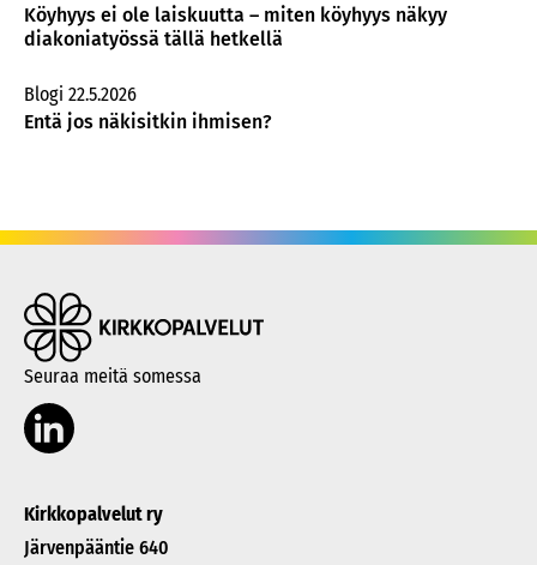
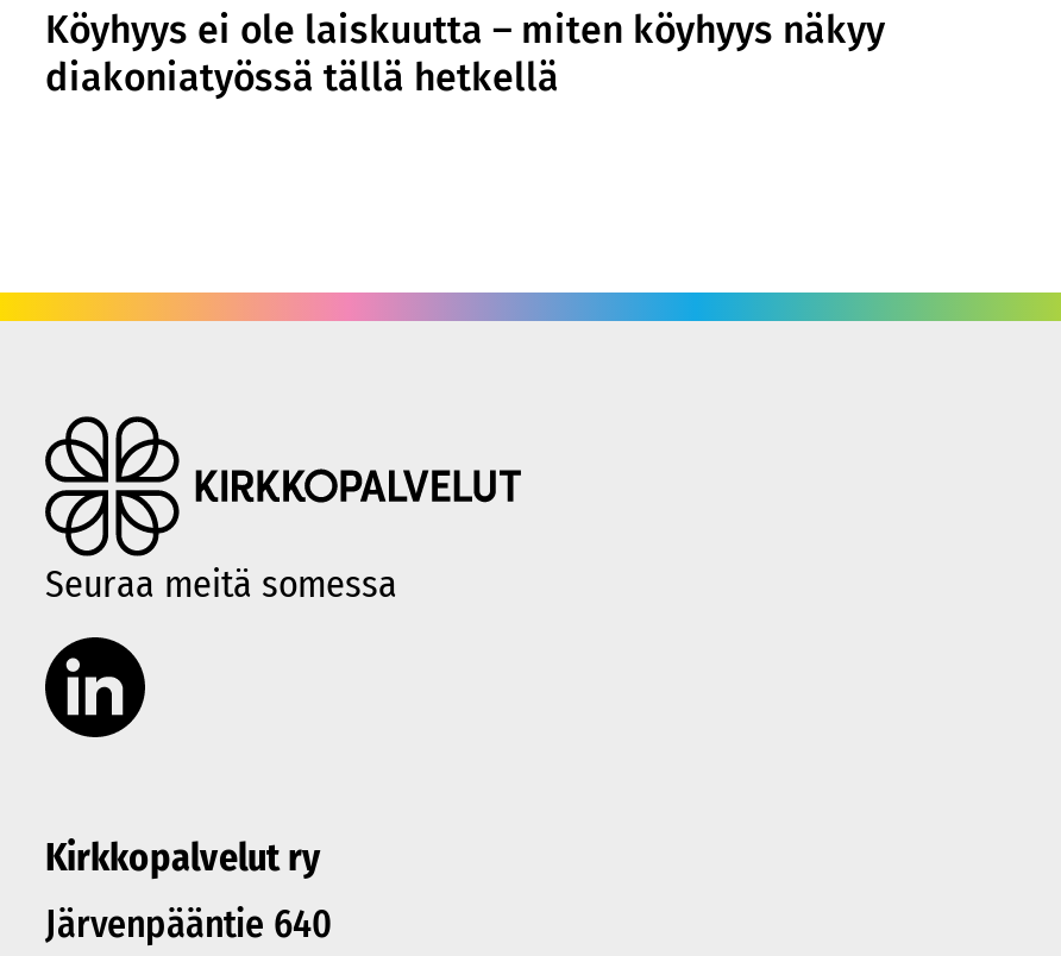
[24,83,272,133] Blogi 22.5.2026 | Entä jos näkisitkin ihmisen? -> none

